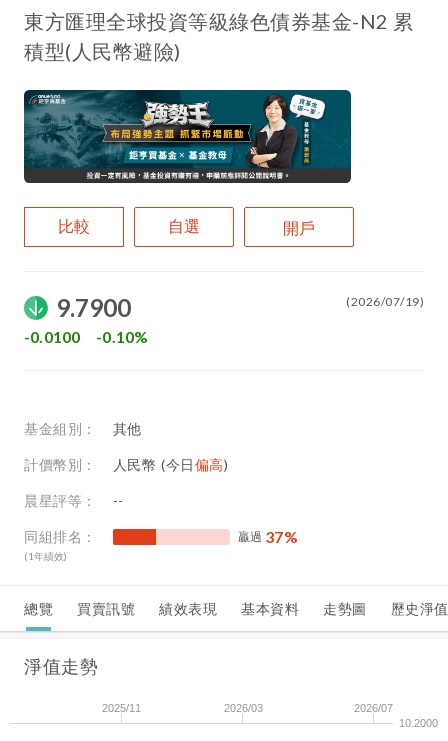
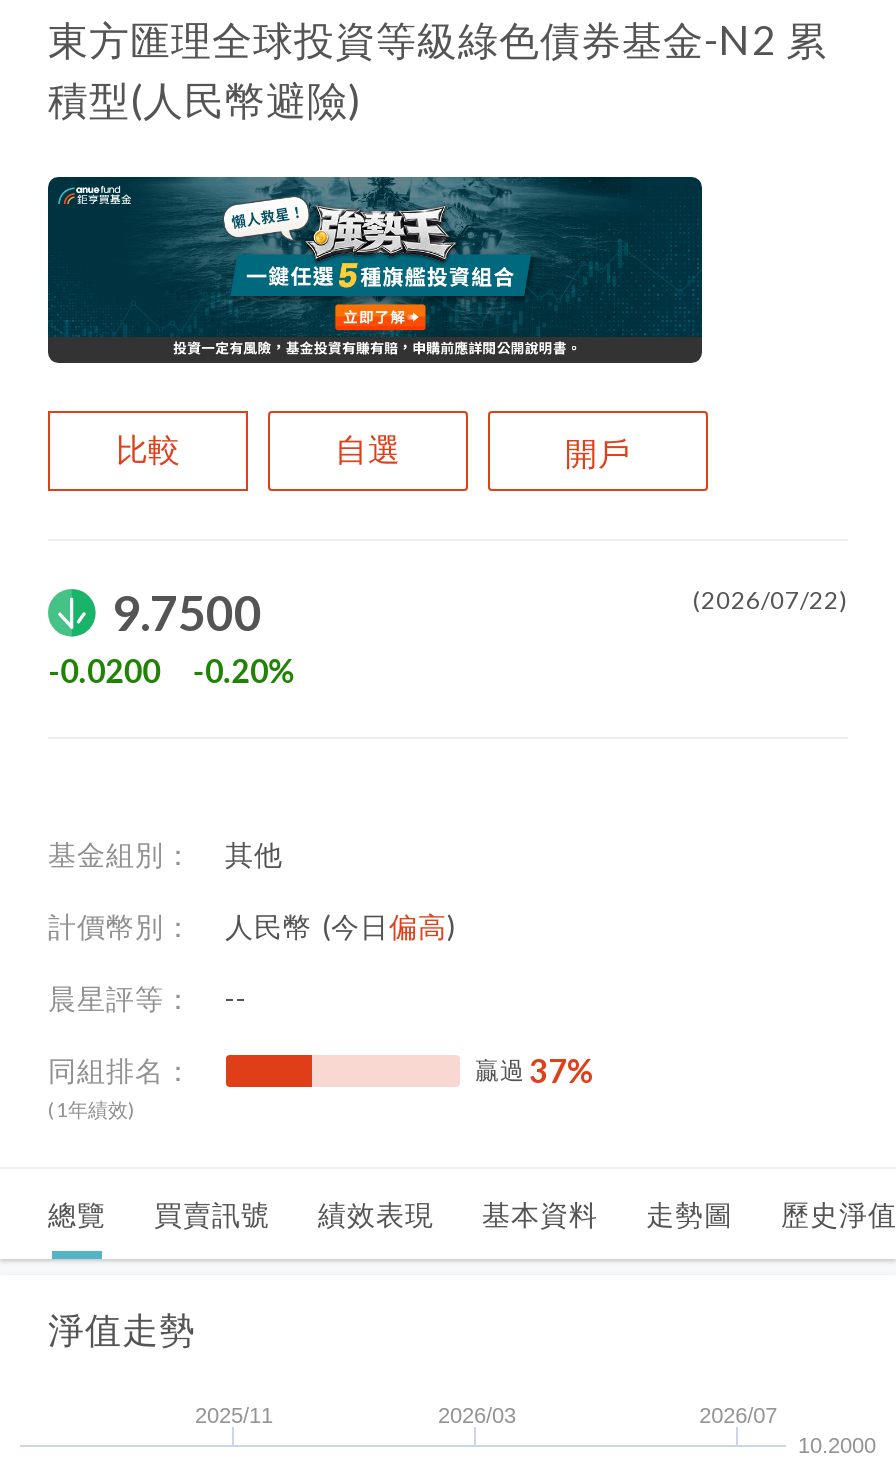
[24,90,348,169] [image] -> [50,177,698,337] [image]
[56,293,131,322] 9.7900 -> [112,583,262,641] 9.7500
[346,294,424,309] (2026/07/19) -> [692,585,848,615] (2026/07/22)
[24,327,80,346] -0.0100 -> [48,651,161,689] -0.0200
[96,327,148,346] -0.10% -> [193,651,297,689] -0.20%

